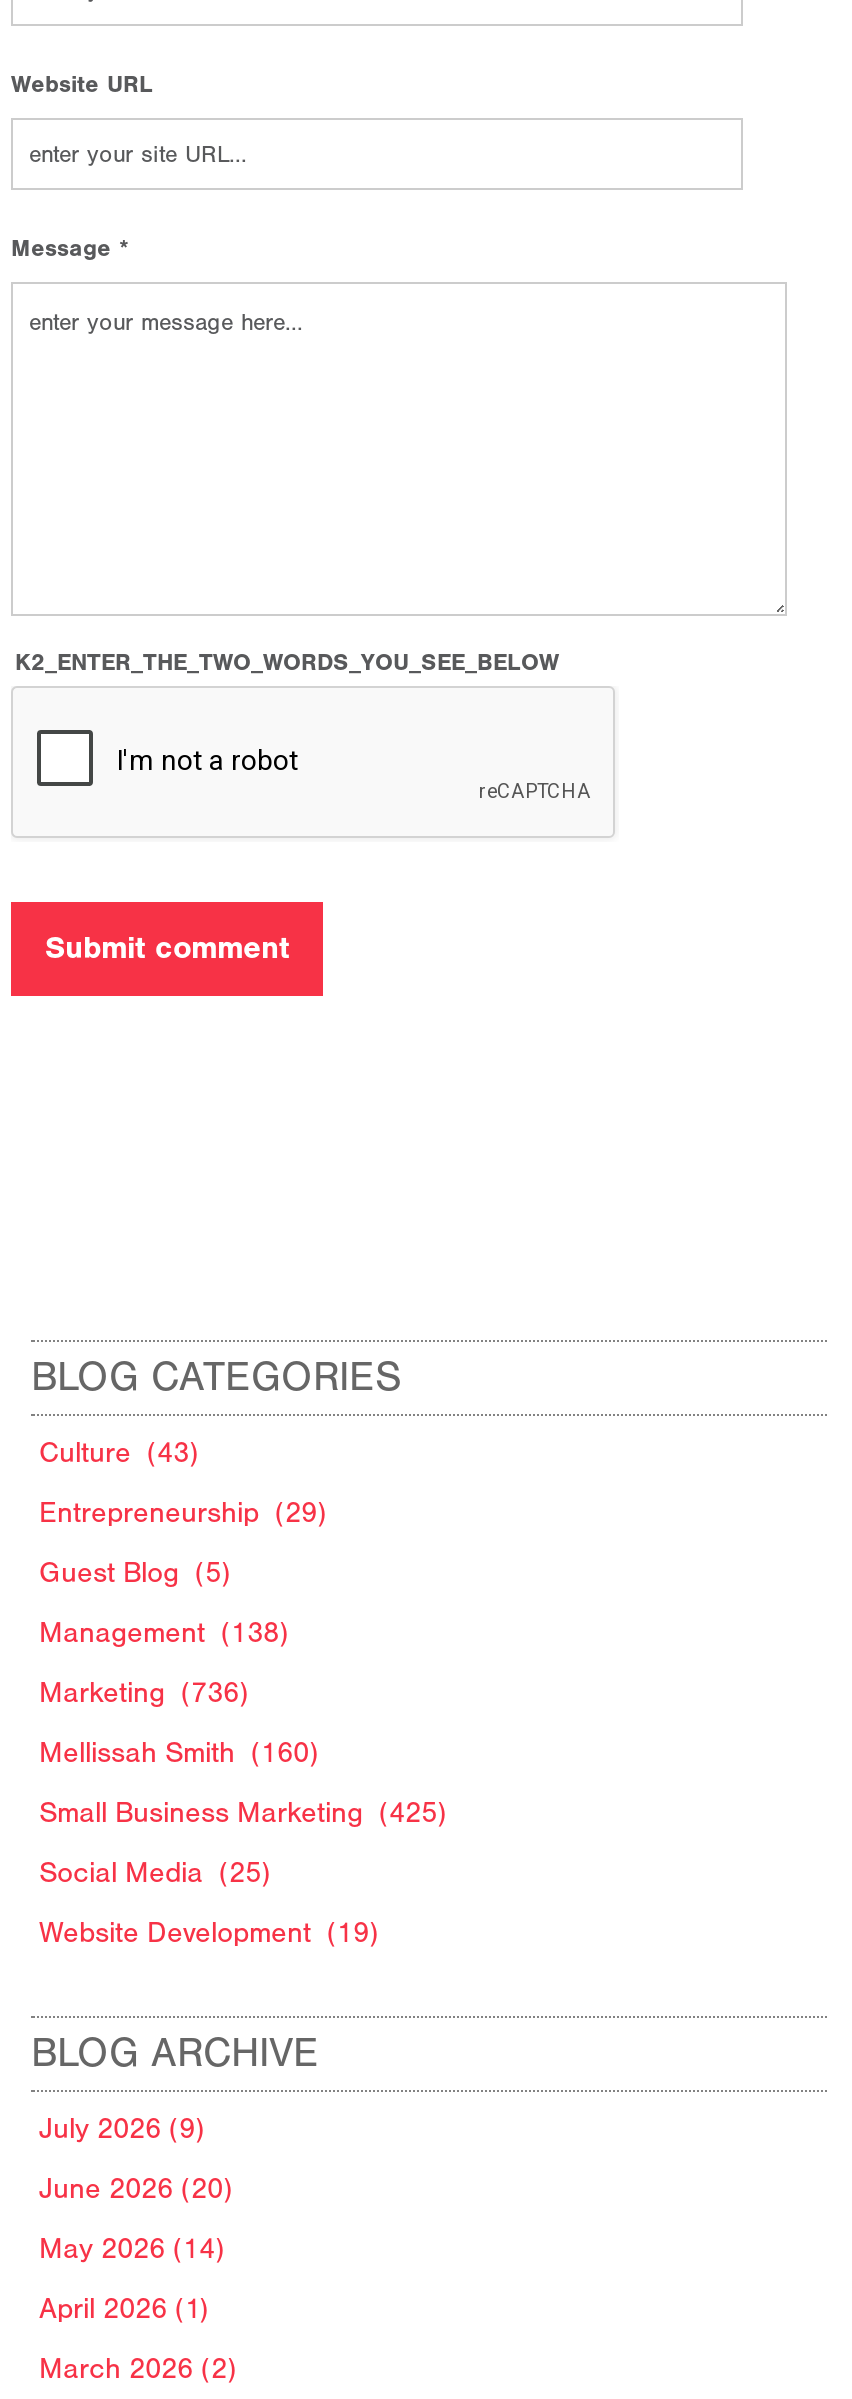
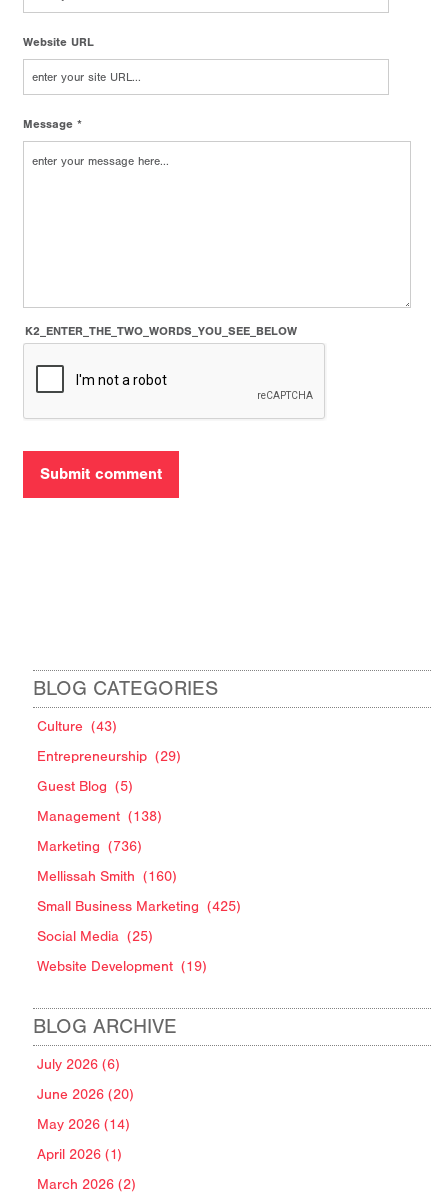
[39,2112,205,2146] July 2026 (9) -> [37,1056,120,1073] July 2026 (6)

